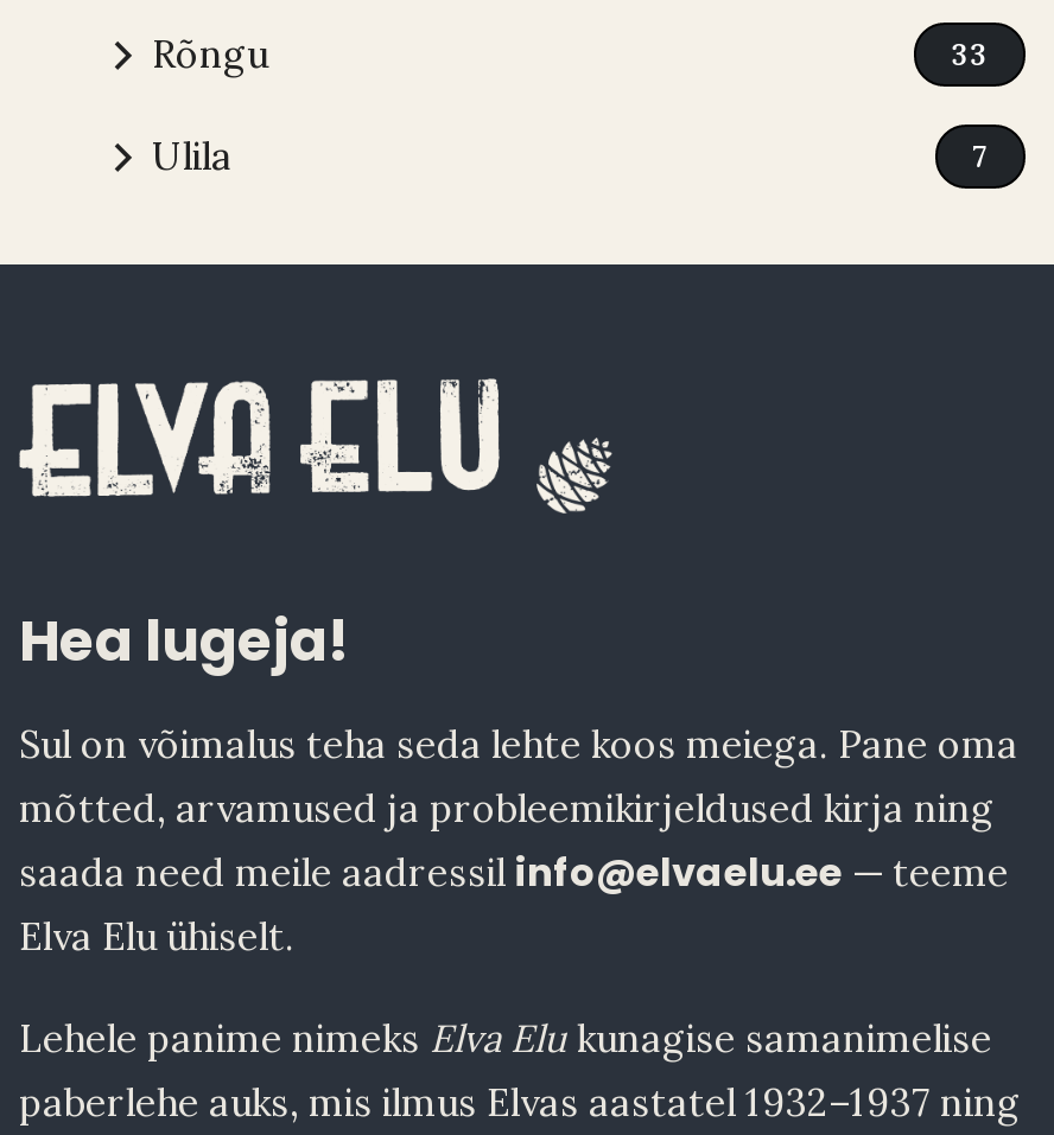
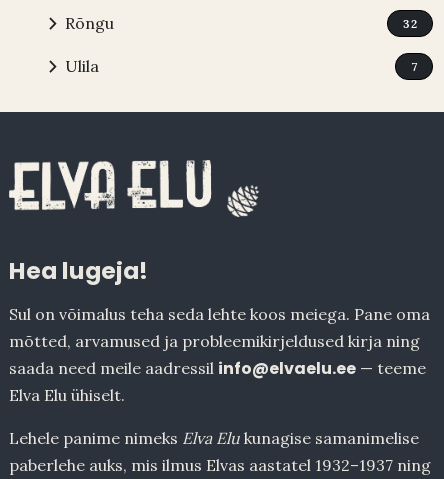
[951,36,989,72] 33 -> [403,16,418,31] 32

